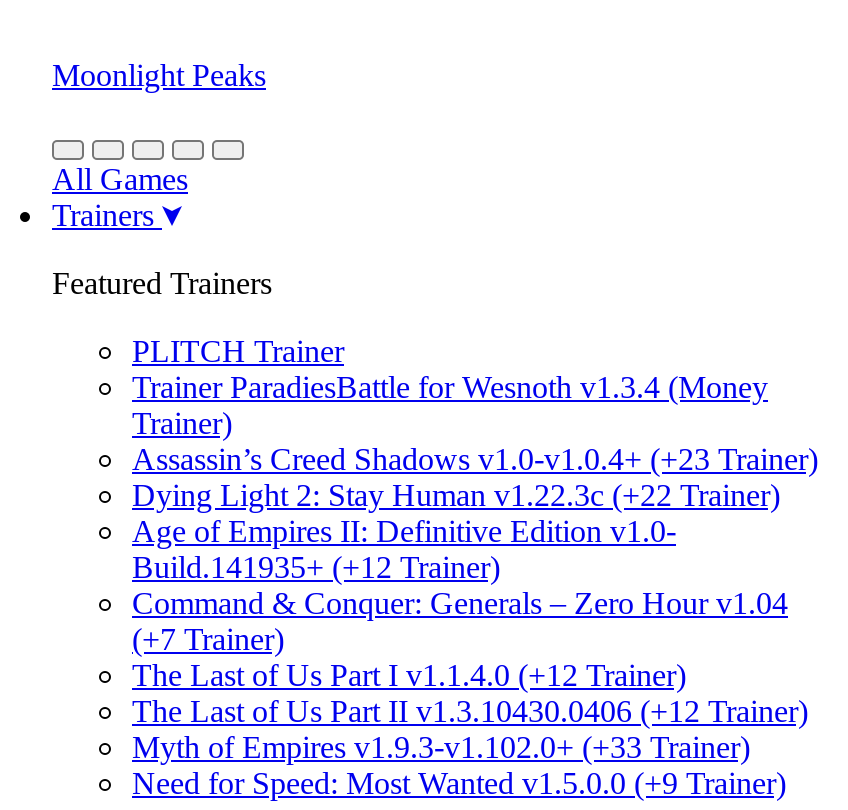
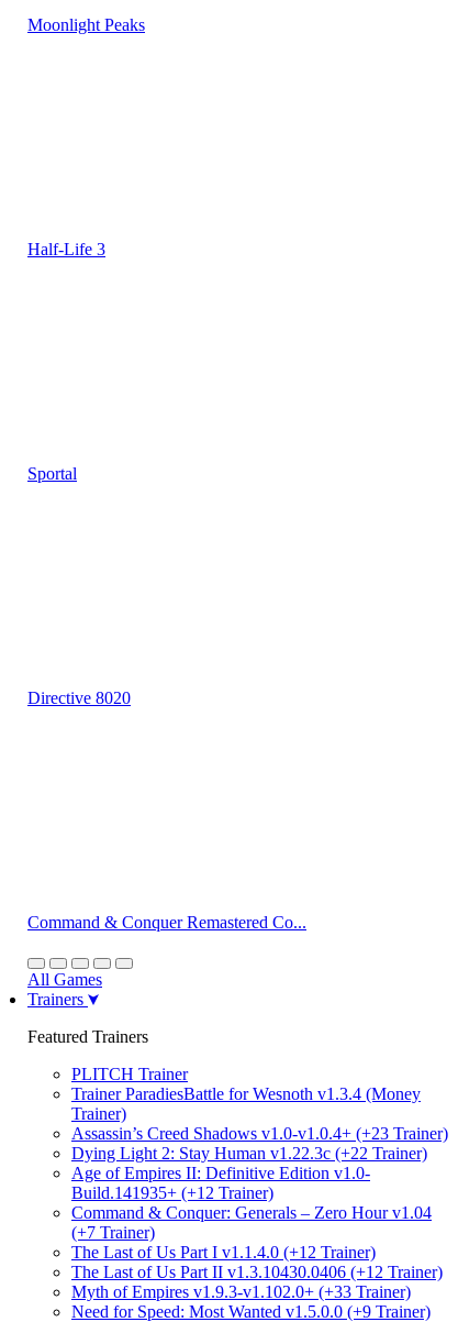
none -> [27,240,105,258] Half-Life 3
none -> [27,464,77,483] Sportal
none -> [27,688,131,707] Directive 8020
none -> [27,913,306,932] Command & Conquer Remastered Co...

